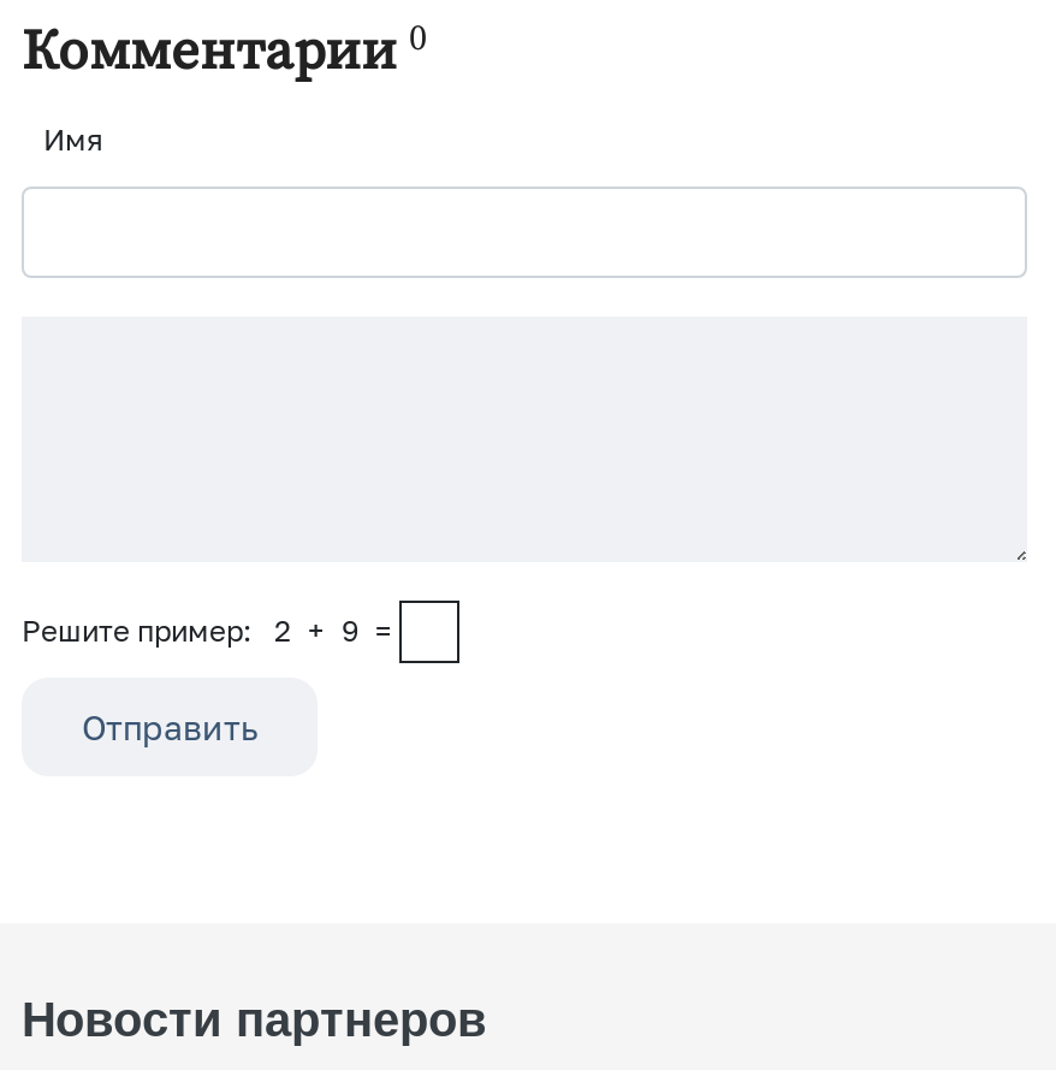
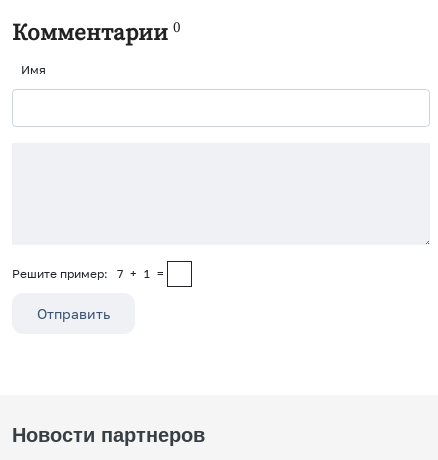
[22,613,392,649] Решите пример: 2 + 9 = -> [12,266,164,281] Решите пример: 7 + 1 =

